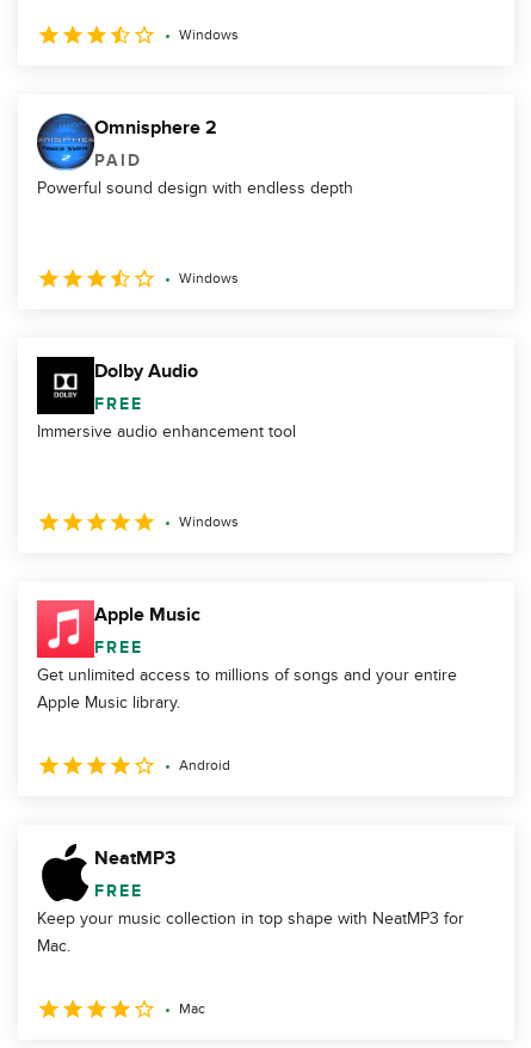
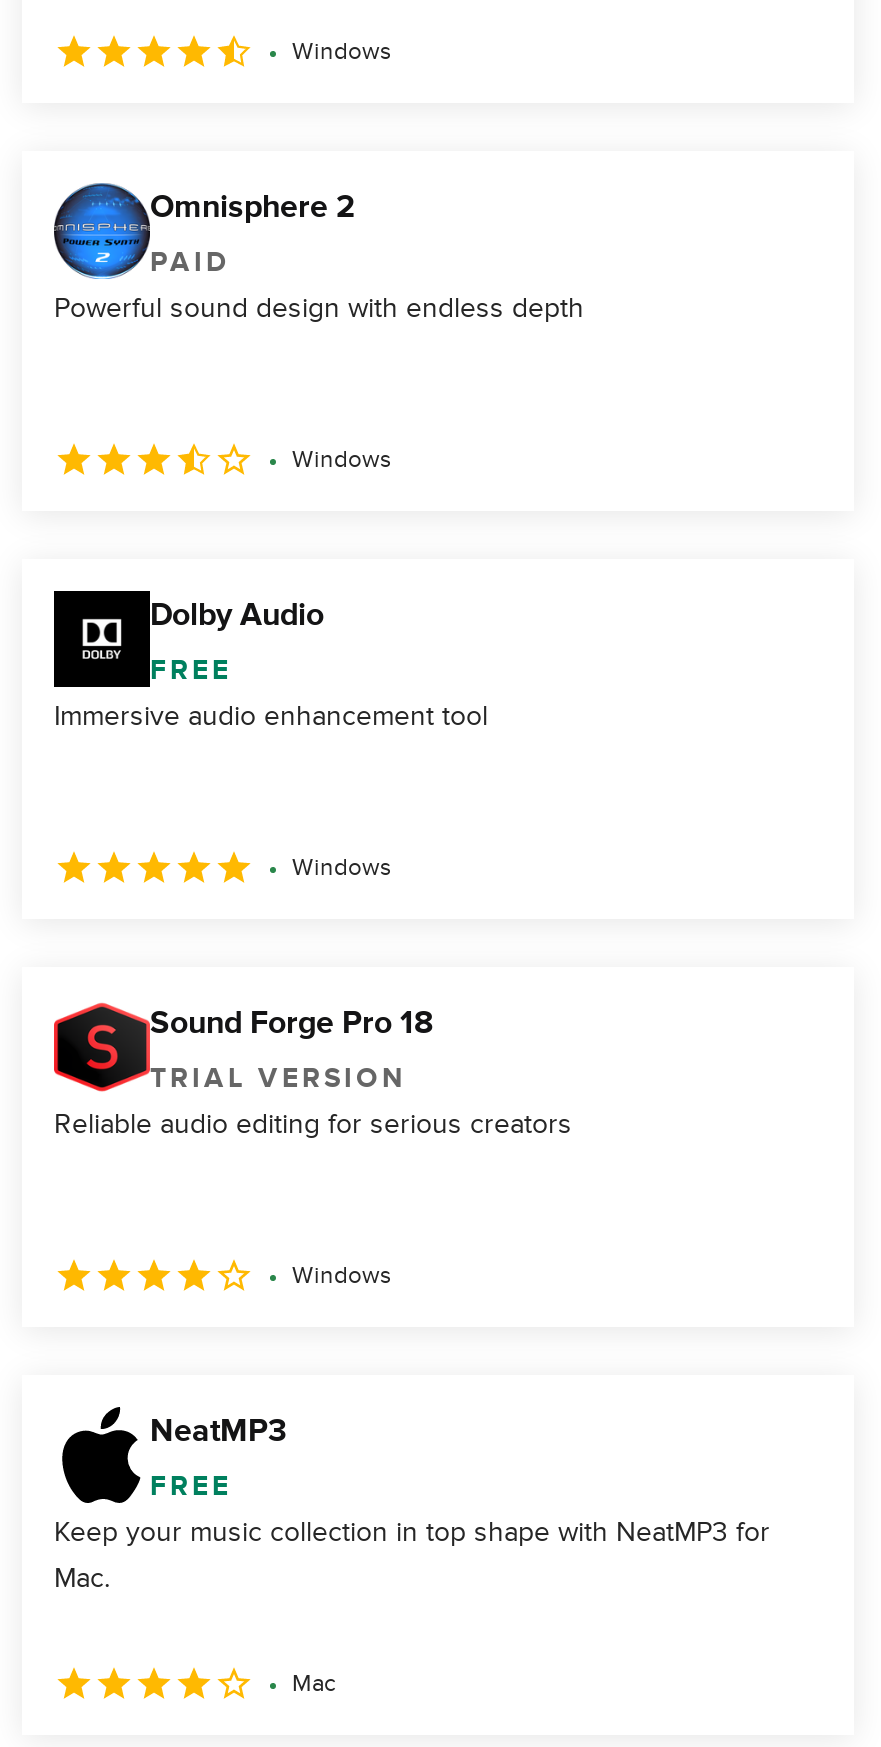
[36,599,457,713] [image] | Apple Music | FREE | Get unlimited access to millions of songs and your entire | Apple Music library. -> [54,999,572,1141] [image] | Sound Forge Pro 18 | TRIAL VERSION | Reliable audio editing for serious creators
[179,757,230,773] Android -> [292,1261,392,1289] Windows

